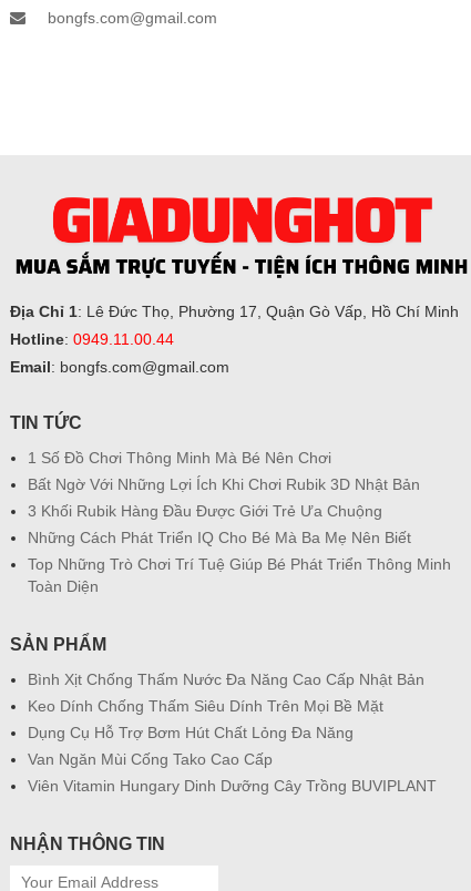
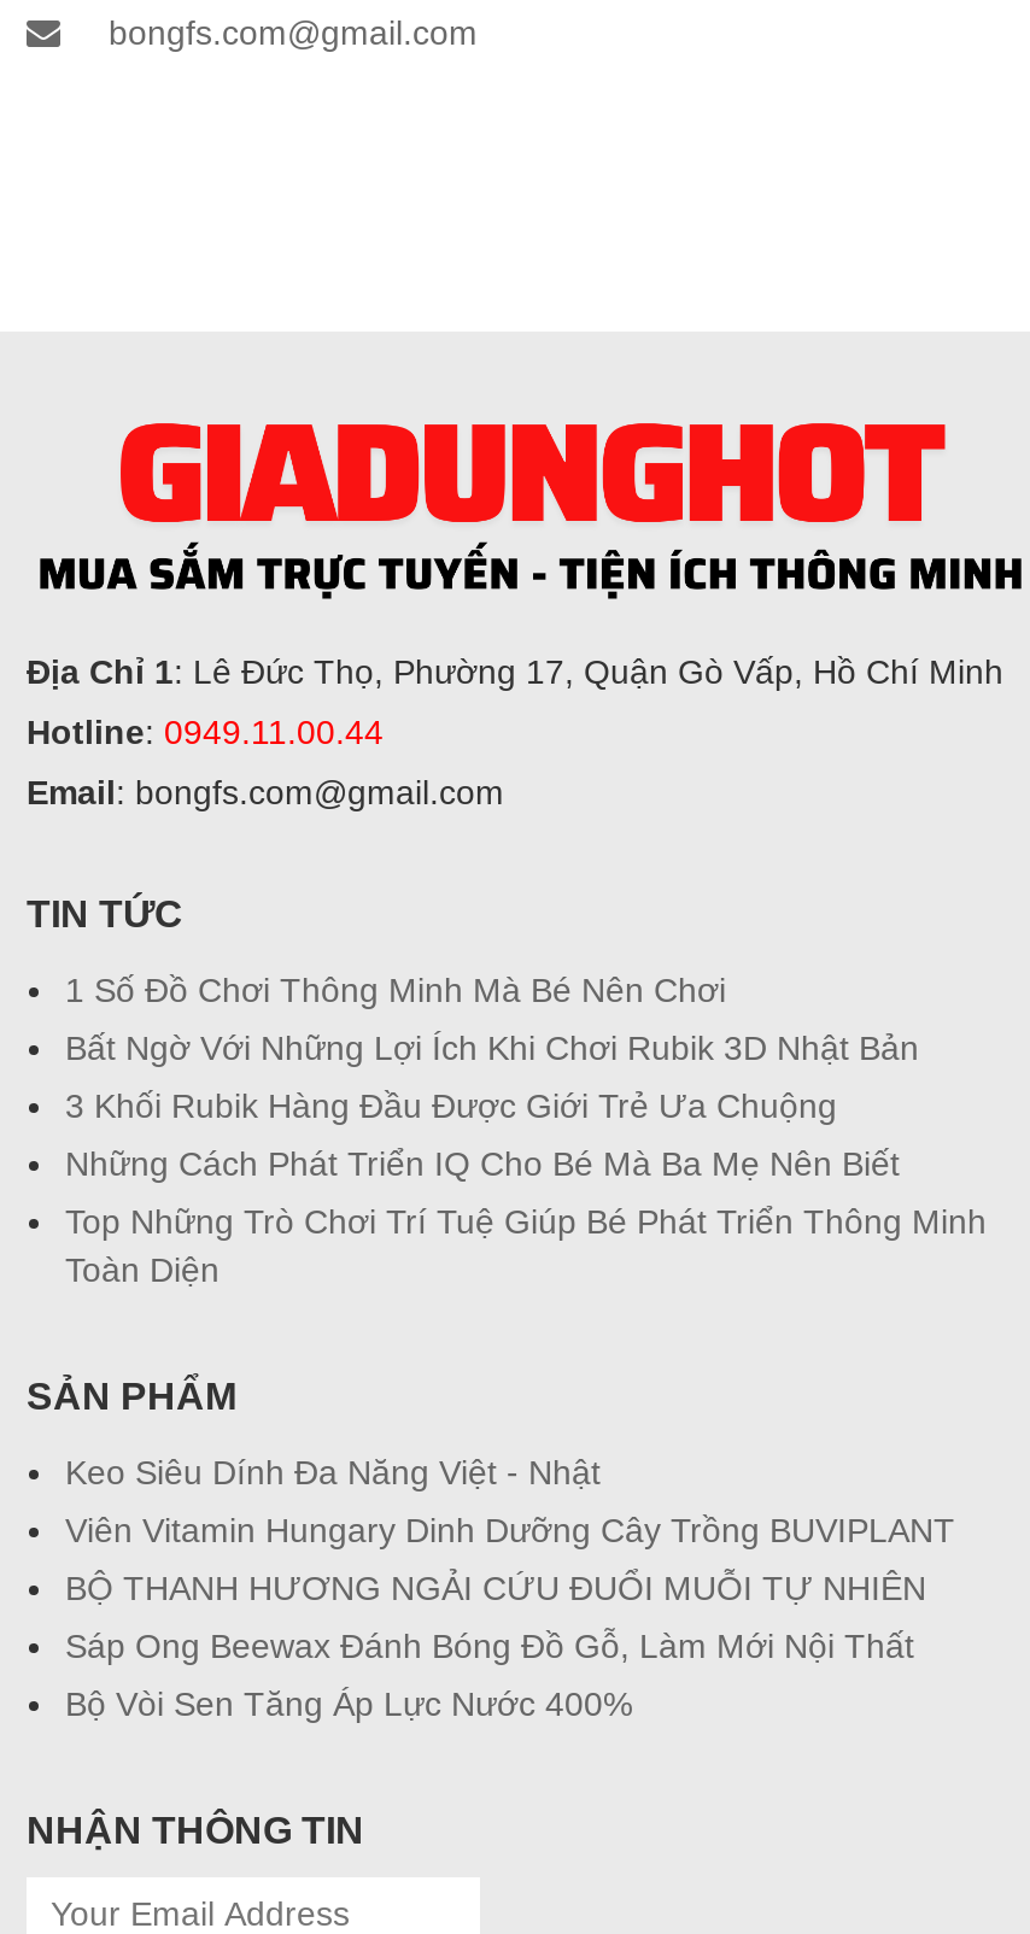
[28,670,424,768] Bình Xịt Chống Thấm Nước Đa Năng Cao Cấp Nhật Bản | Keo Dính Chống Thấm Siêu Dính Trên Mọi Bề Mặt | Dụng Cụ Hỗ Trợ Bơm Hút Chất Lỏng Đa Năng | Van Ngăn Mùi Cống Tako Cao Cấp -> [65,1452,601,1491] Keo Siêu Dính Đa Năng Việt - Nhật
moved [28,777,437,794] -> [65,1510,955,1549]: Viên Vitamin Hungary Dinh Dưỡng Cây Trồng BUVIPLANT
none -> [65,1568,926,1722] BỘ THANH HƯƠNG NGẢI CỨU ĐUỔI MUỖI TỰ NHIÊN | Sáp Ong Beewax Đánh Bóng Đồ Gỗ, Làm Mới Nội Thất | Bộ Vòi Sen Tăng Áp Lực Nước 400%

